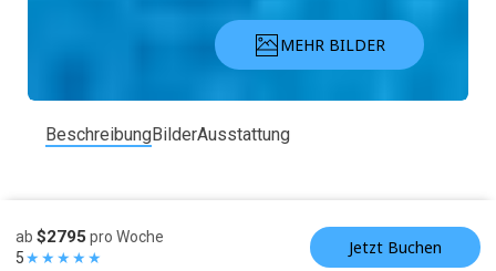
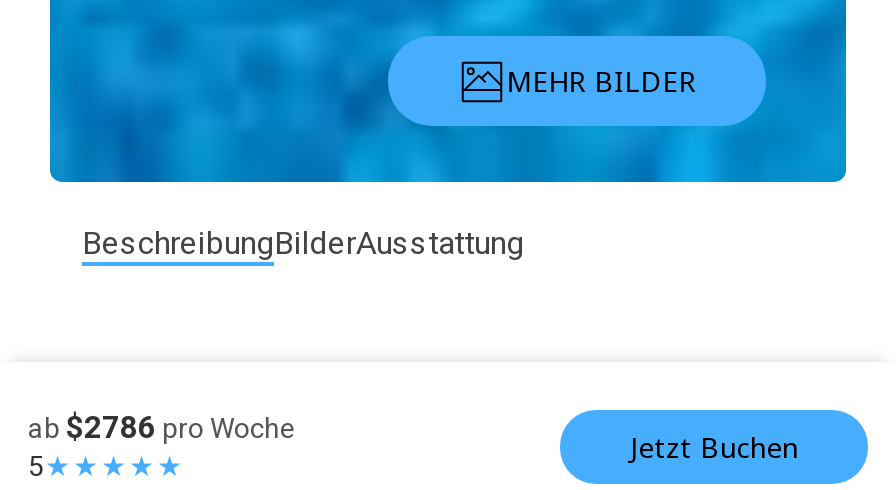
[15,226,164,246] ab $2795 pro Woche -> [28,409,296,445] ab $2786 pro Woche

